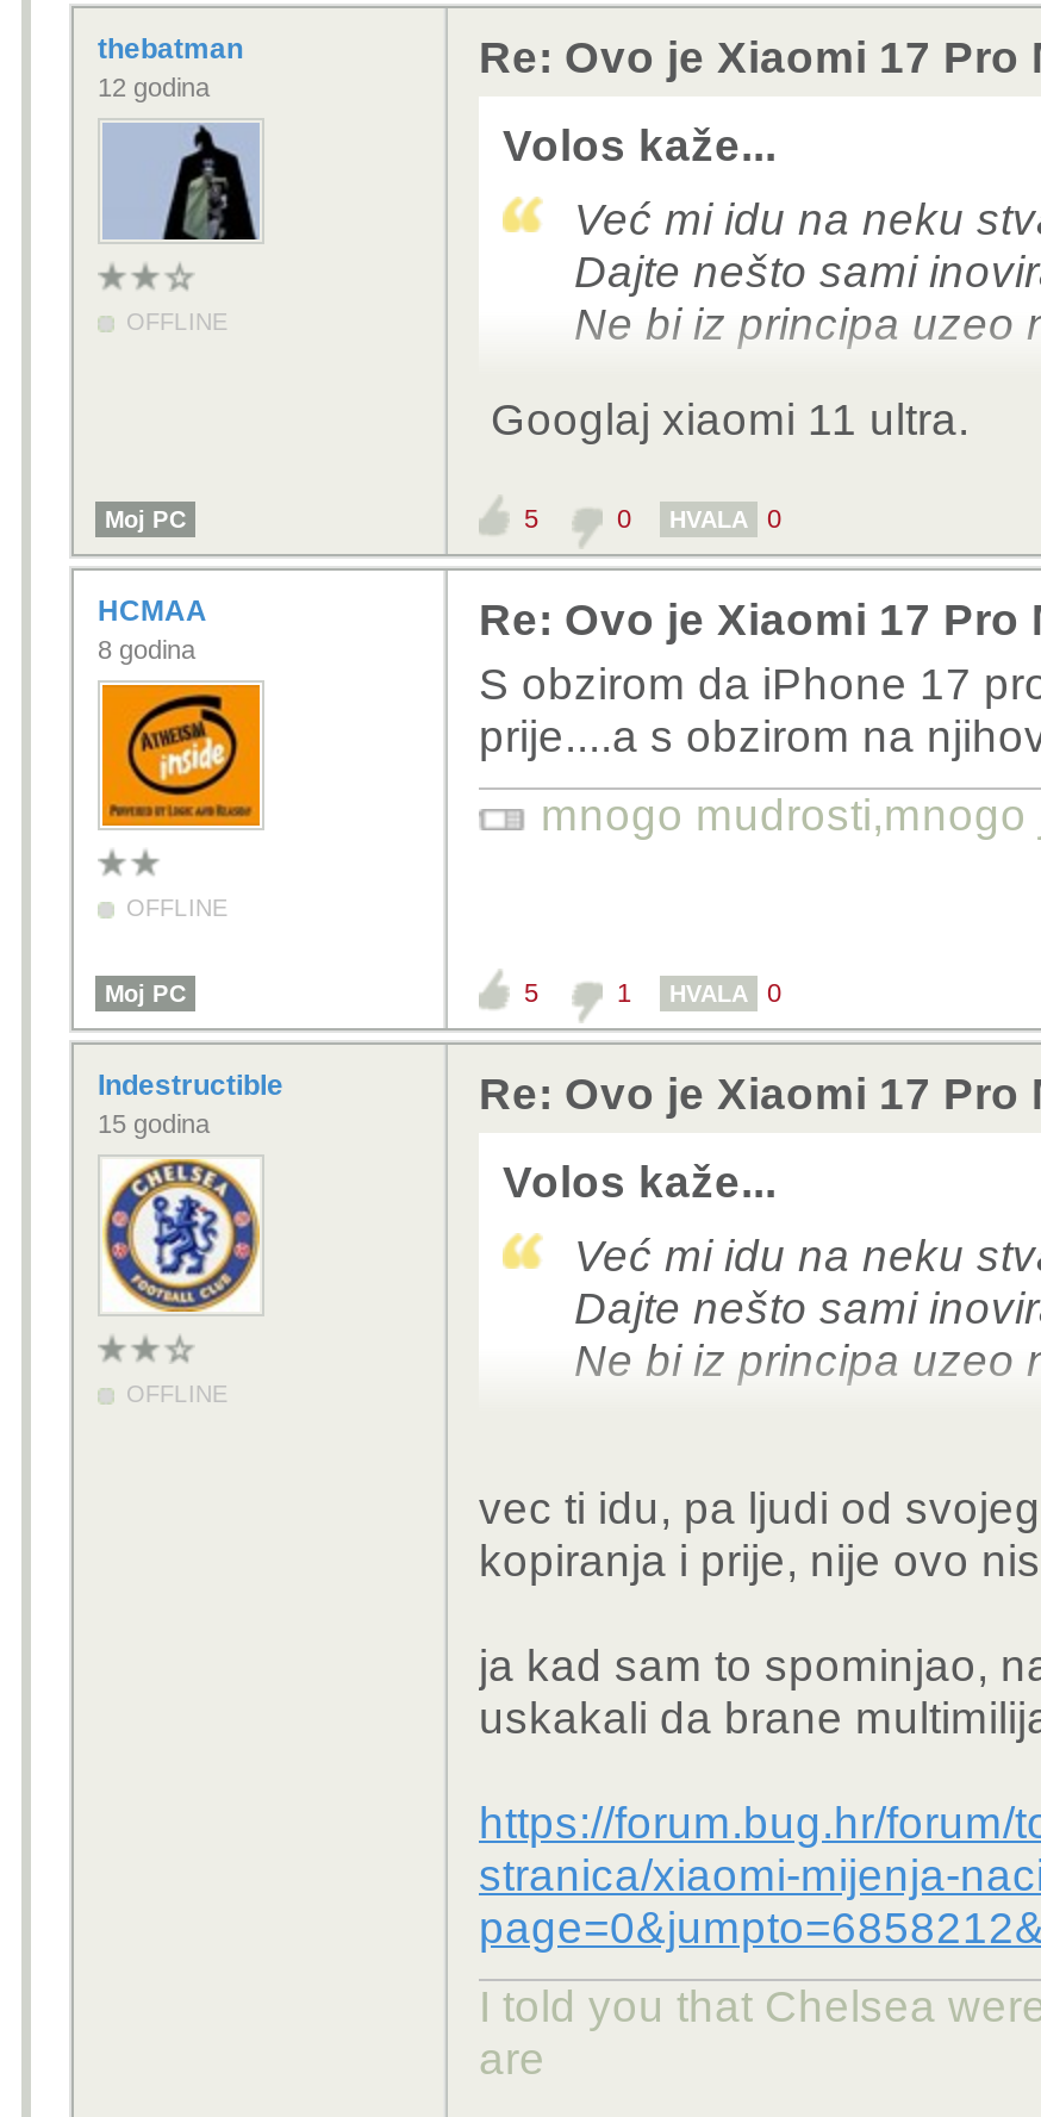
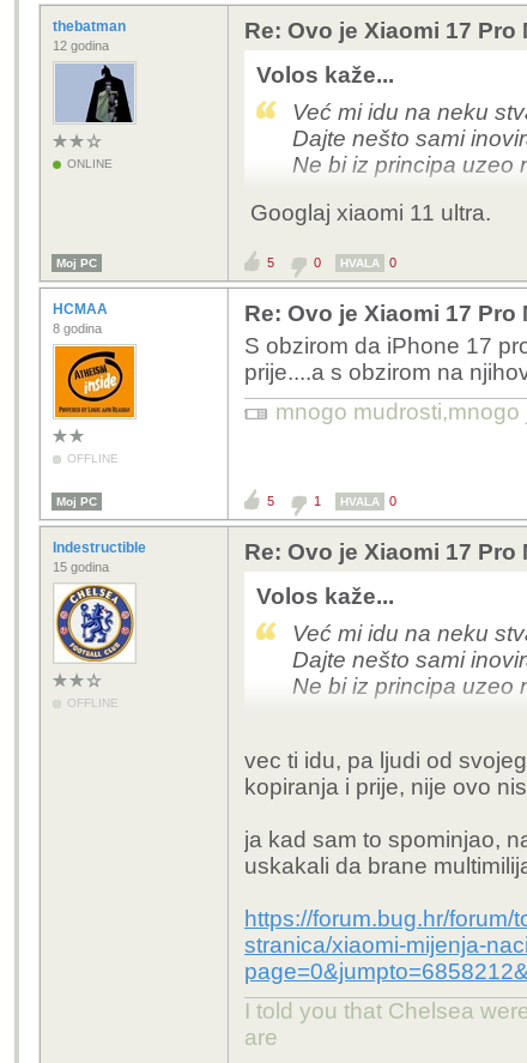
[126,309,229,335] OFFLINE -> [67,157,113,170] ONLINE

